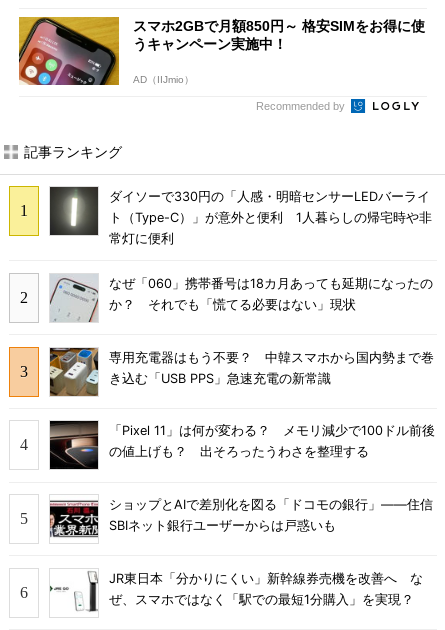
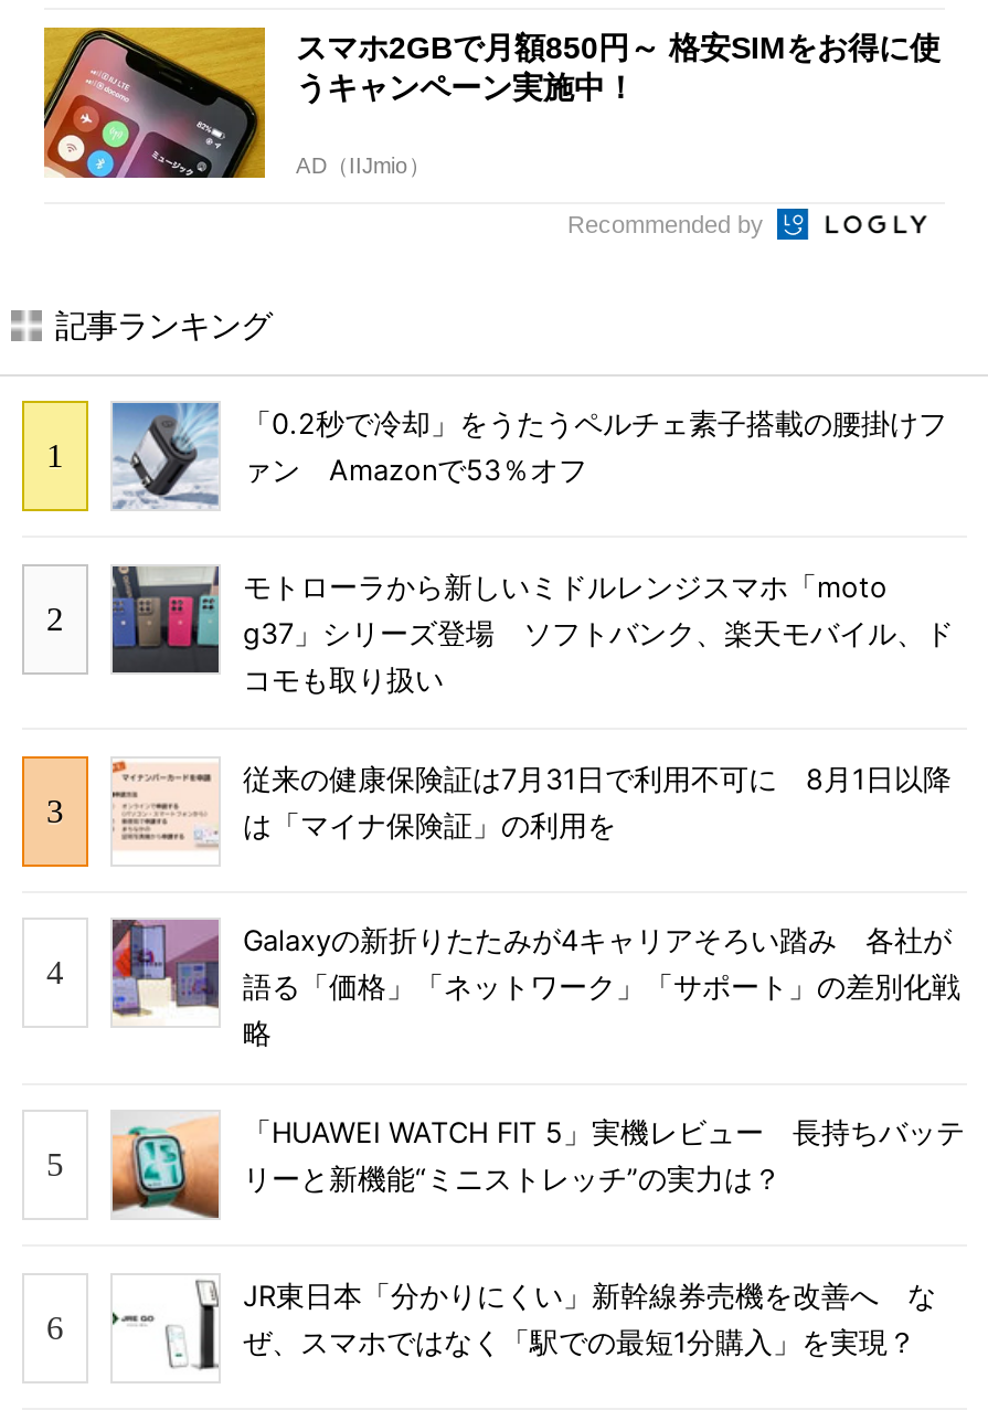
[49,186,432,246] [image] | ダイソーで330円の「人感・明暗センサーLEDバーライ | ト（Type-C）」が意外と便利 1人暮らしの帰宅時や非 | 常灯に便利 -> [110,401,947,511] [image] | 「0.2秒で冷却」をうたうペルチェ素子搭載の腰掛けフ | ァン Amazonで53％オフ
[49,261,433,323] [image] | なぜ「060」携帯番号は18カ月あっても延期になったの | か？ それでも「慌てる必要はない」現状 -> [110,564,954,701] [image] | モトローラから新しいミドルレンジスマホ「moto | g37」シリーズ登場 ソフトバンク、楽天モバイル、ド | コモも取り扱い
[49,347,434,397] [image] | 専用充電器はもう不要？ 中韓スマホから国内勢まで巻 | き込む「USB PPS」急速充電の新常識 -> [110,759,952,865] [image] | 従来の健康保険証は7月31日で利用不可に 8月1日以降 | は「マイナ保険証」の利用を
[49,420,435,470] [image] | 「Pixel 11」は何が変わる？ メモリ減少で100ドル前後 | の値上げも？ 出そろったうわさを整理する -> [110,918,960,1051] [image] | Galaxyの新折りたたみが4キャリアそろい踏み 各社が | 語る「価格」「ネットワーク」「サポート」の差別化戦 | 略
[49,497,433,543] [image] | ショップとAIで差別化を図る「ドコモの銀行」――住信 | SBIネット銀行ユーザーからは戸惑いも -> [110,1114,965,1220] [image] | 「HUAWEI WATCH FIT 5」実機レビュー 長持ちバッテ | リーと新機能“ミニストレッチ”の実力は？

